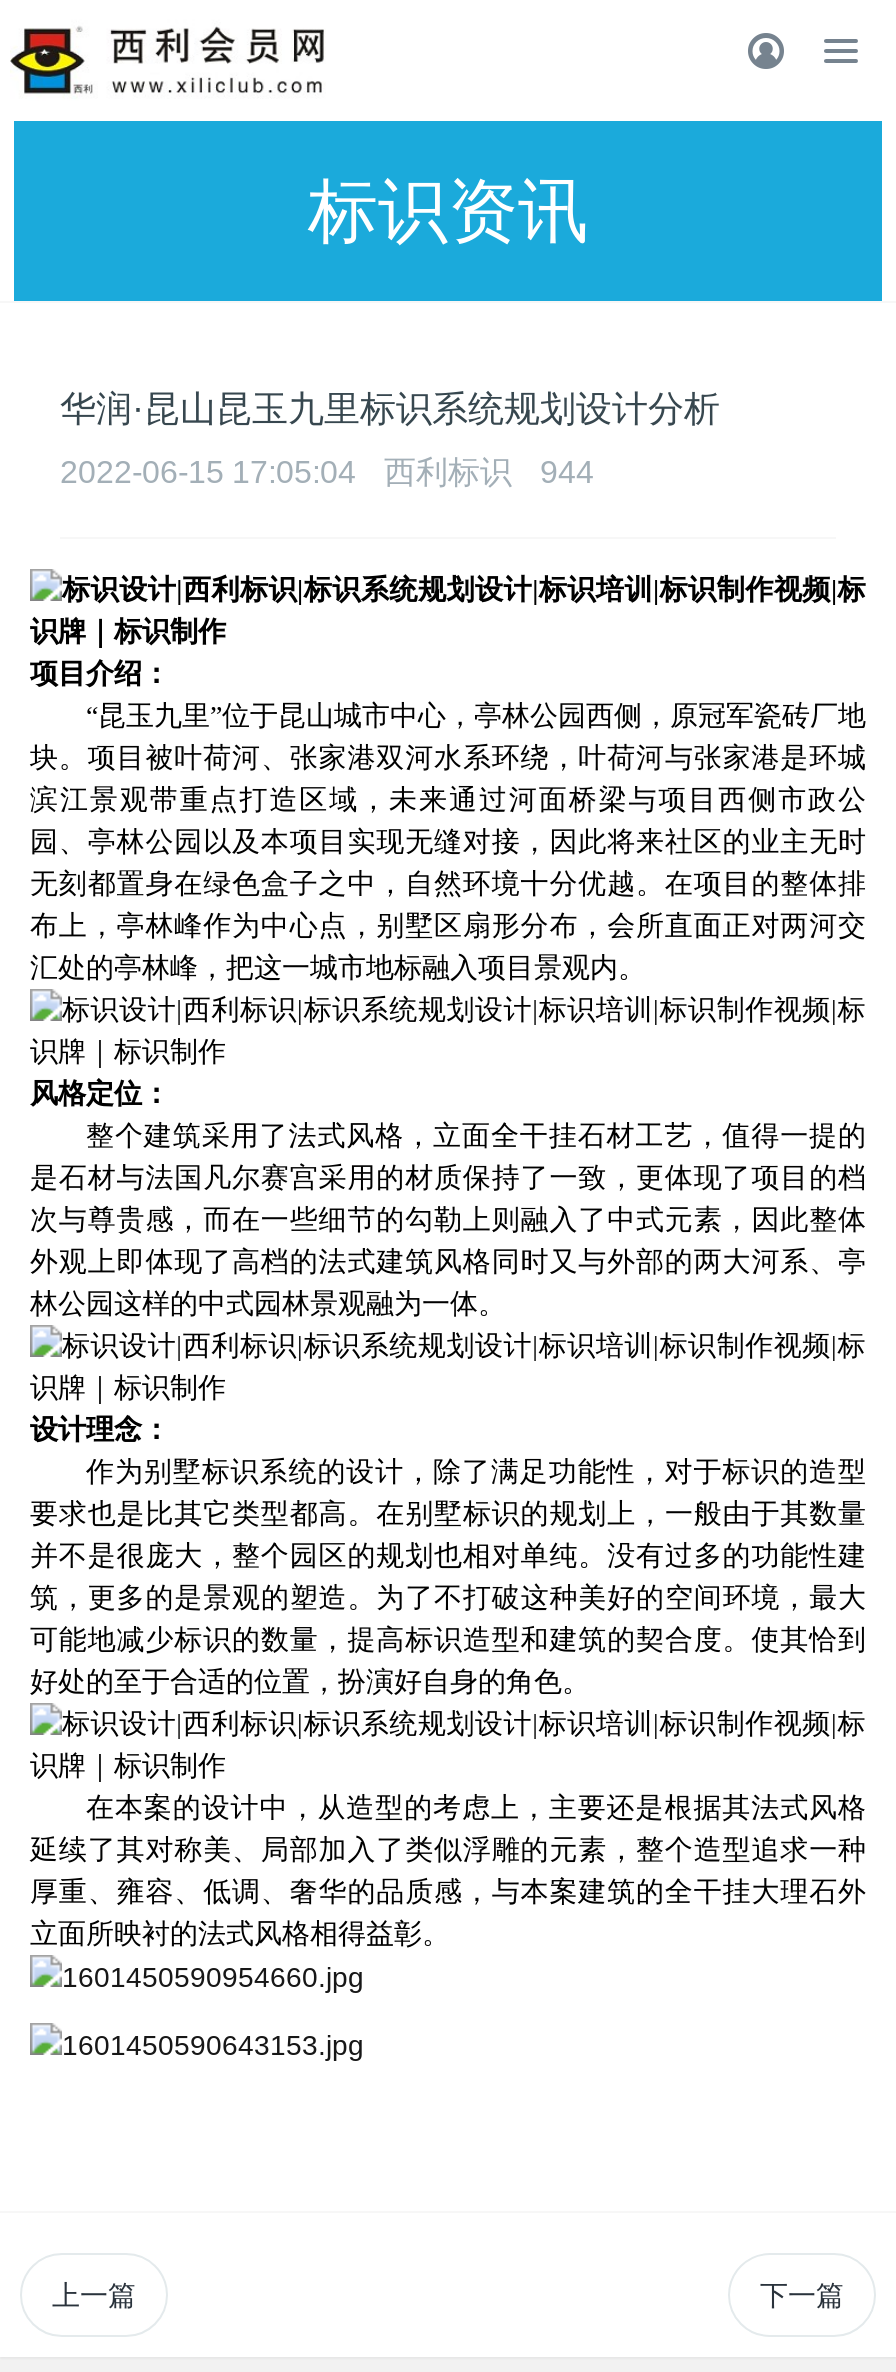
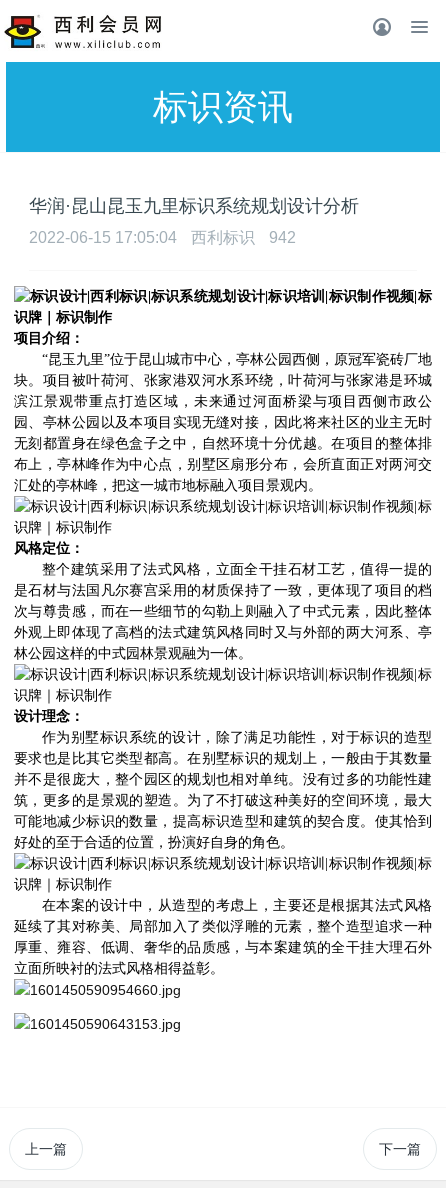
[60,455,594,489] 2022-06-15 17:05:04 西利标识 944 -> [29,229,296,246] 2022-06-15 17:05:04 西利标识 942

